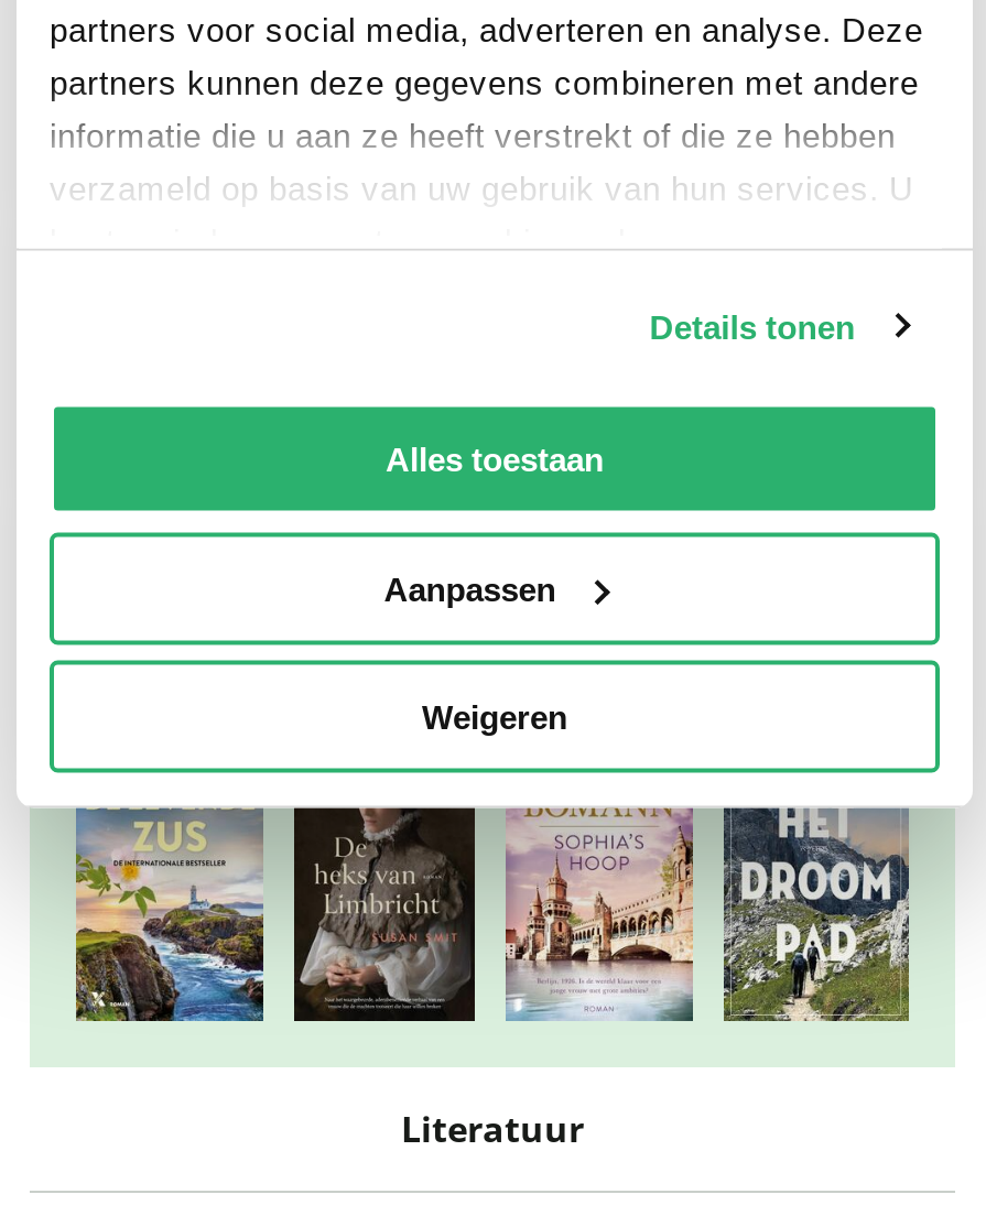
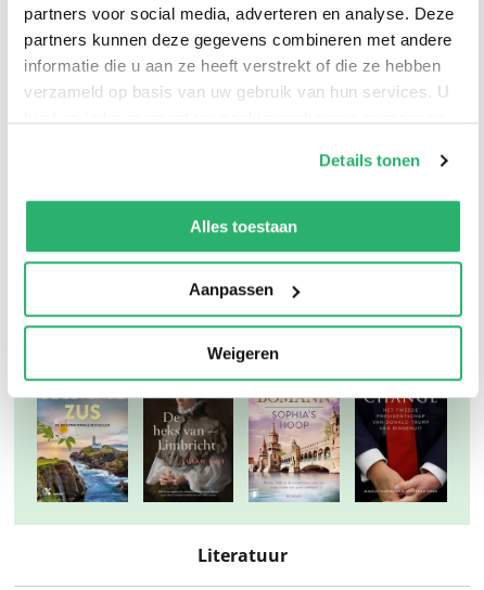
[722,804,911,1022] [image] -> [354,398,448,503] [image]

